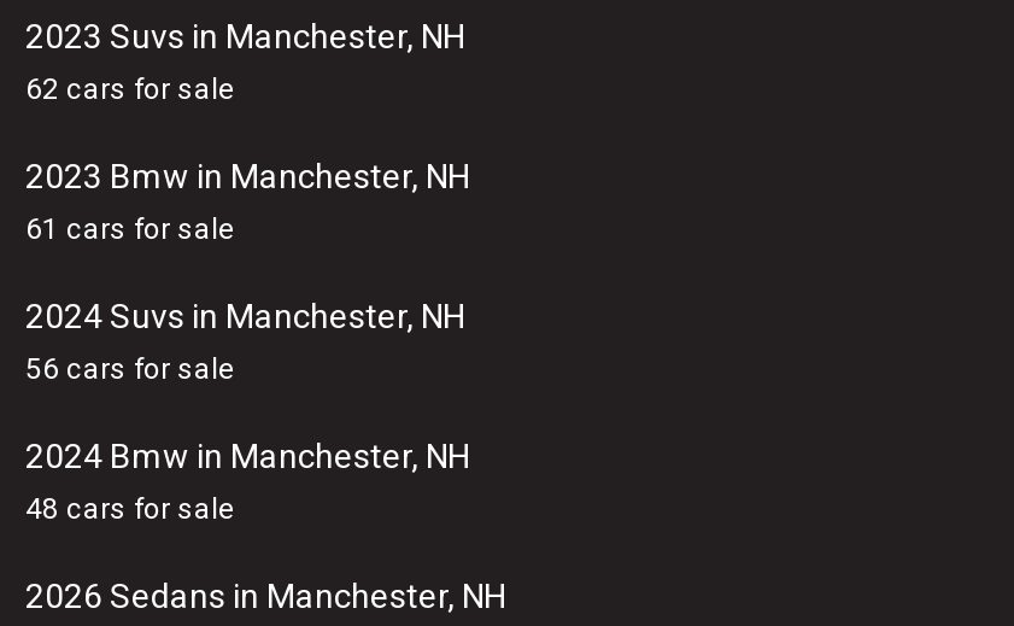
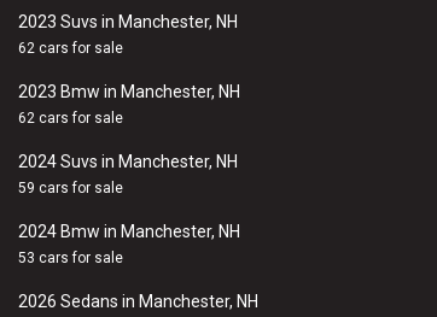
[25,212,235,246] 61 cars for sale -> [18,110,123,127] 62 cars for sale
[25,352,235,386] 56 cars for sale -> [18,180,123,196] 59 cars for sale
[25,492,235,526] 48 cars for sale -> [18,250,123,266] 53 cars for sale

